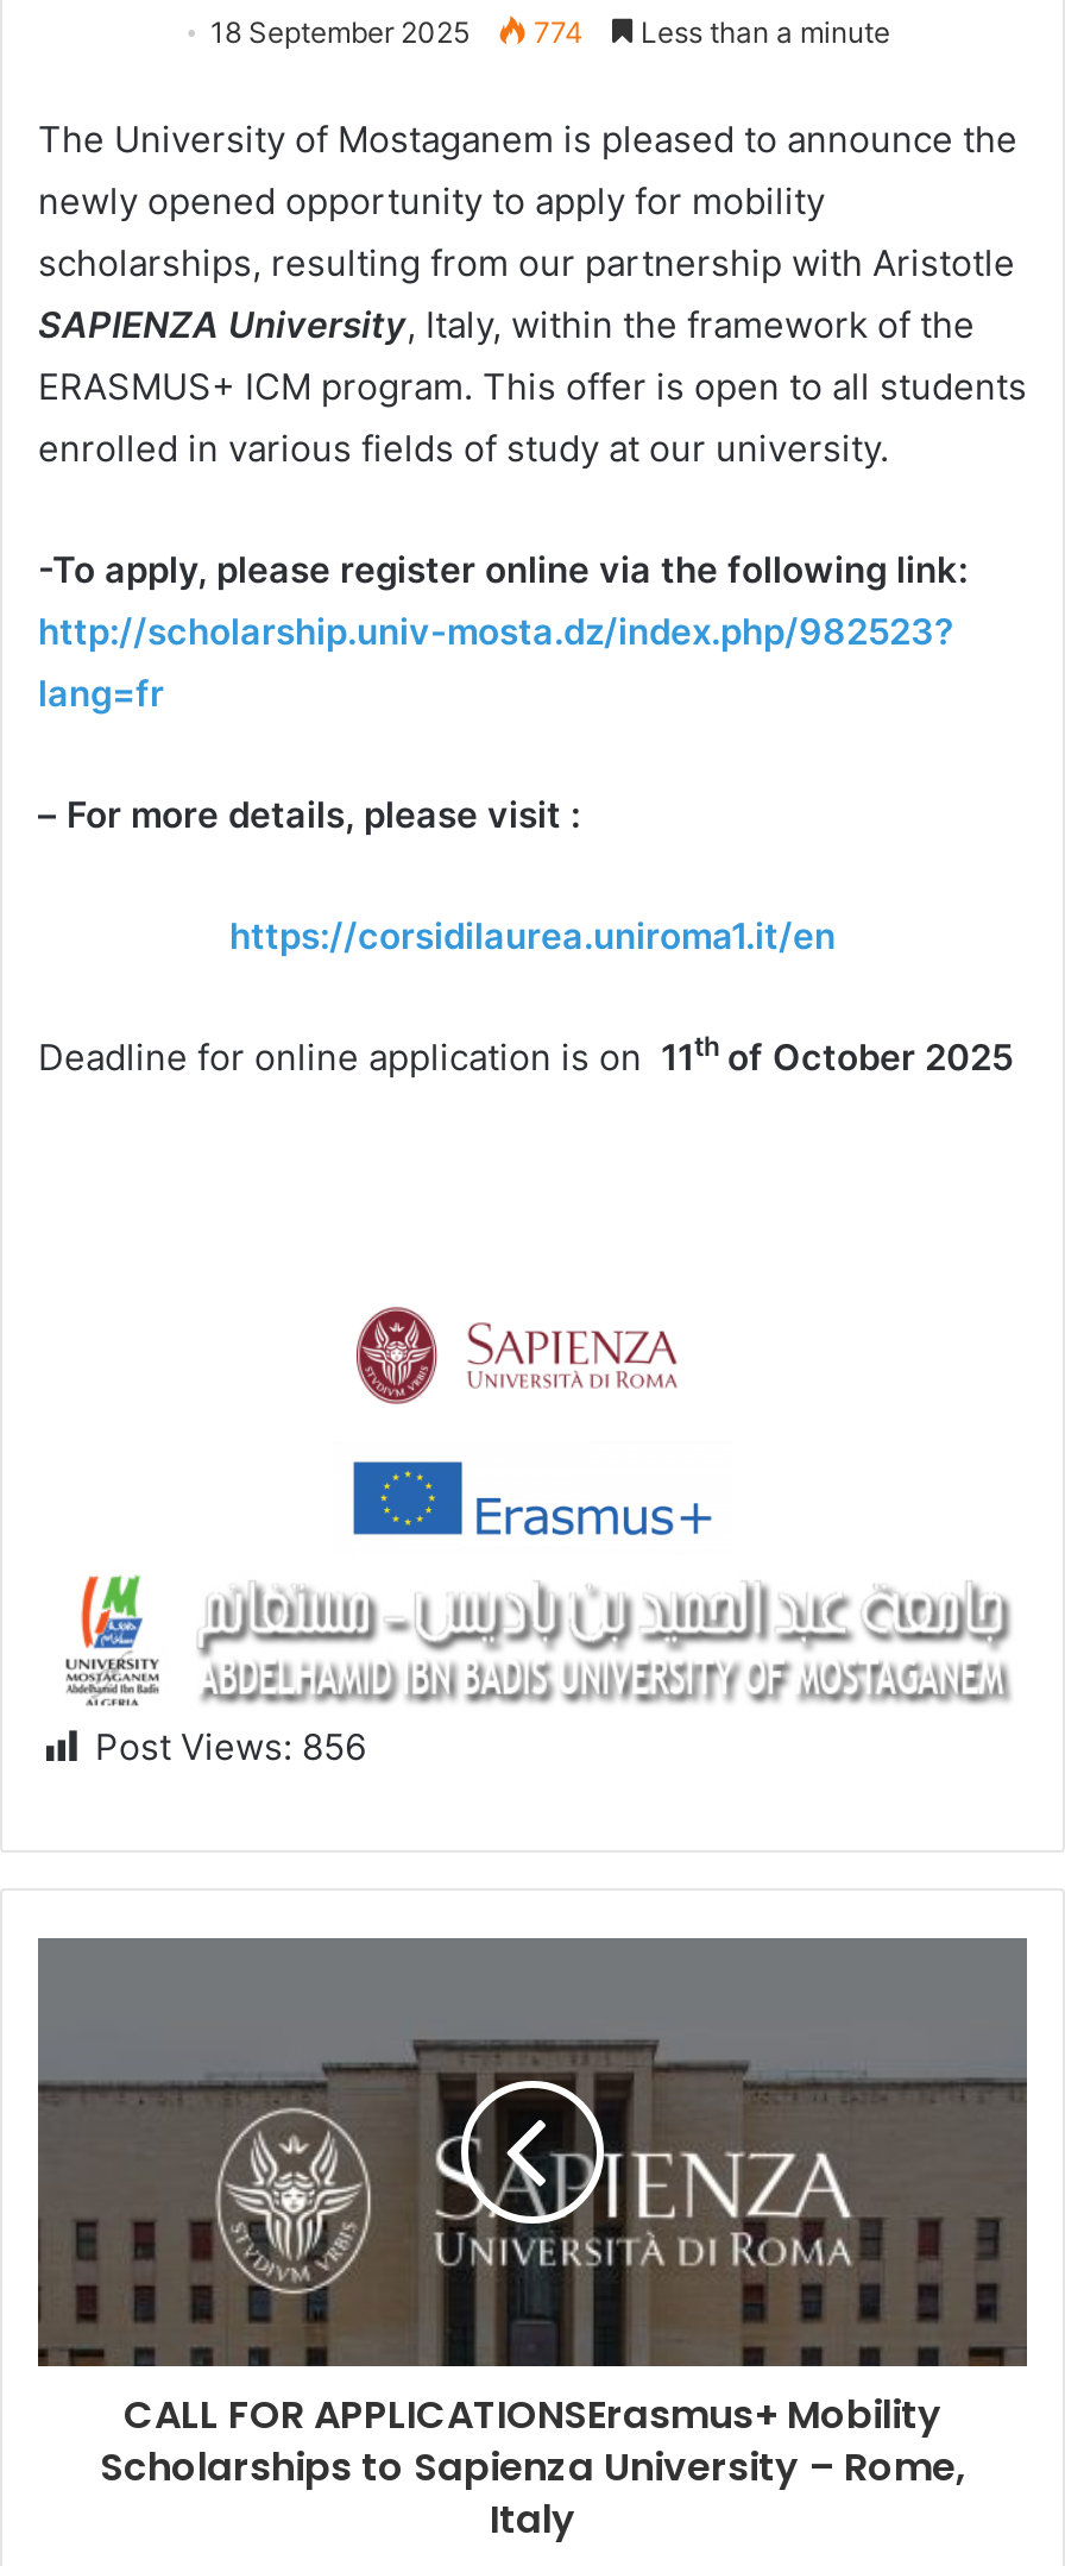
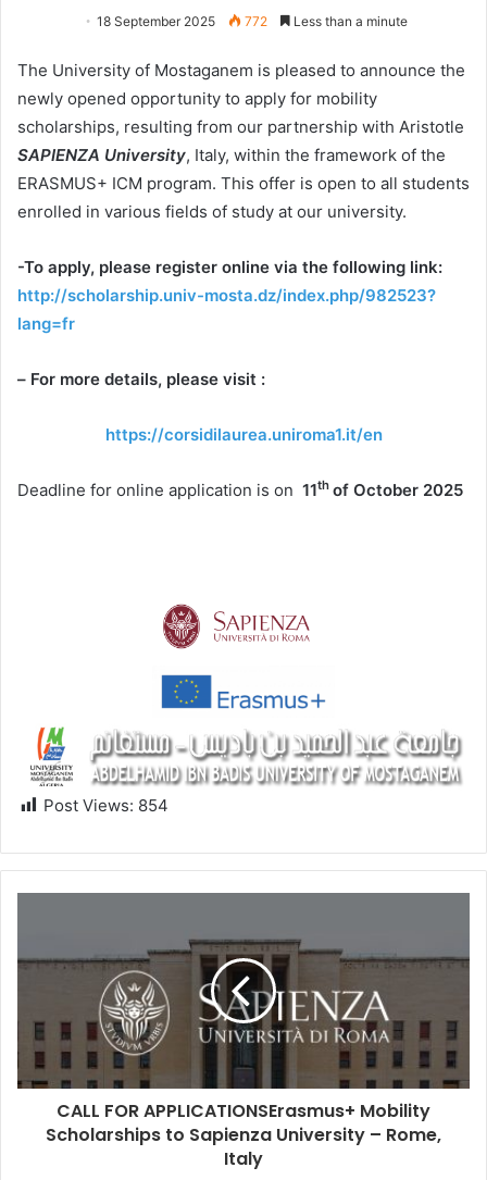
[210,14,890,50] 18 September 2025 774 Less than a minute -> [96,13,407,29] 18 September 2025 772 Less than a minute
[95,1724,366,1769] Post Views: 856 -> [43,795,168,816] Post Views: 854

